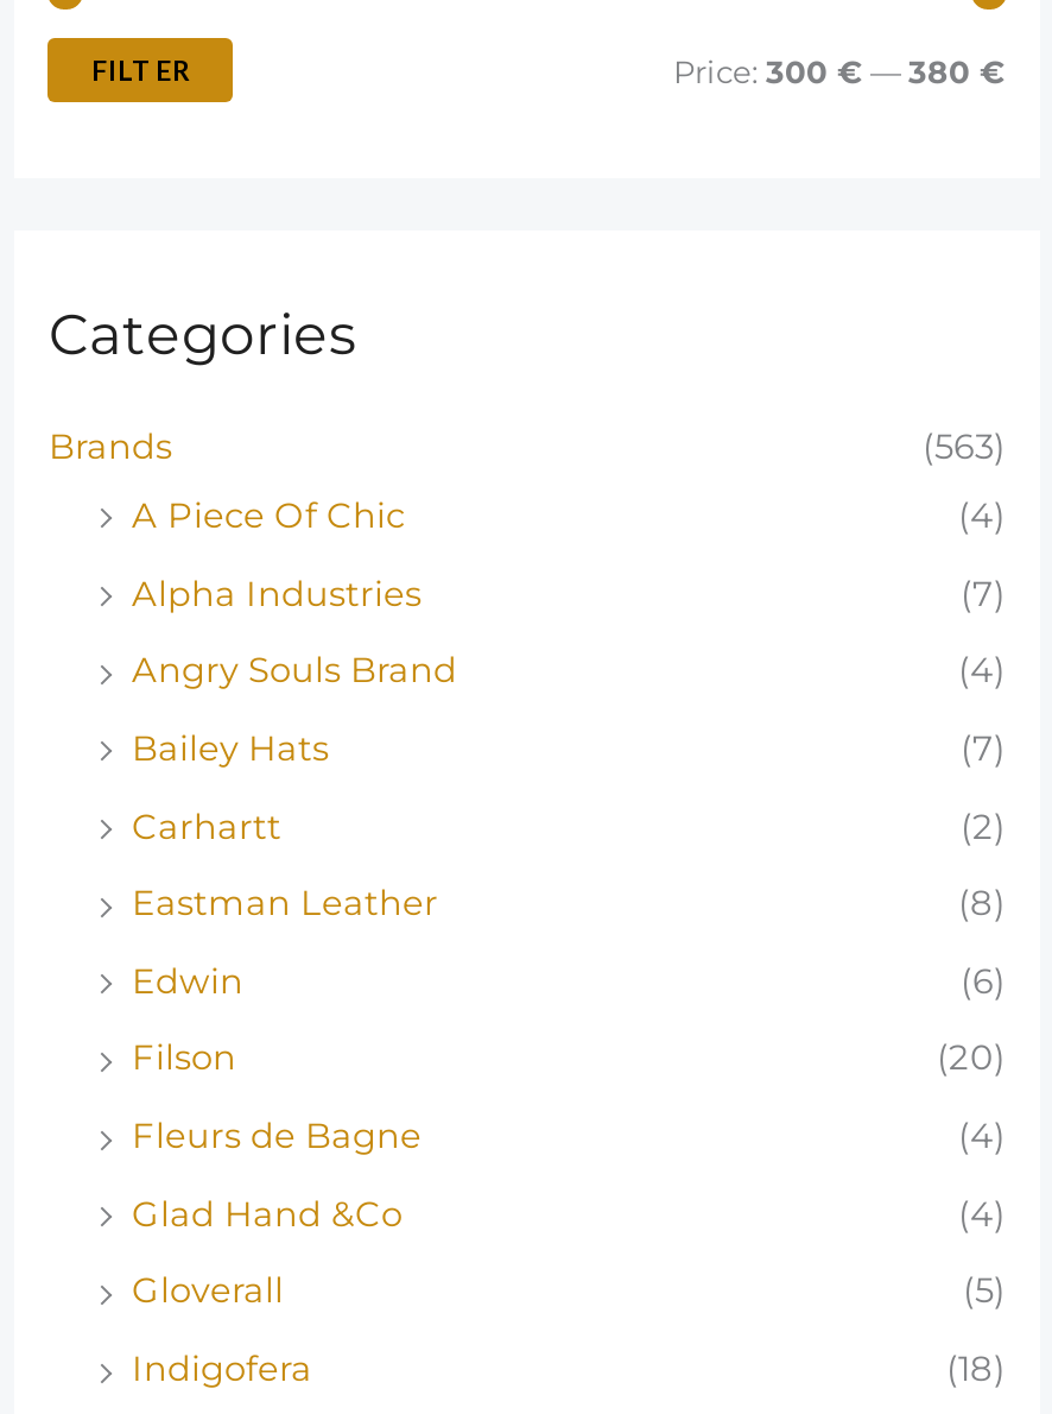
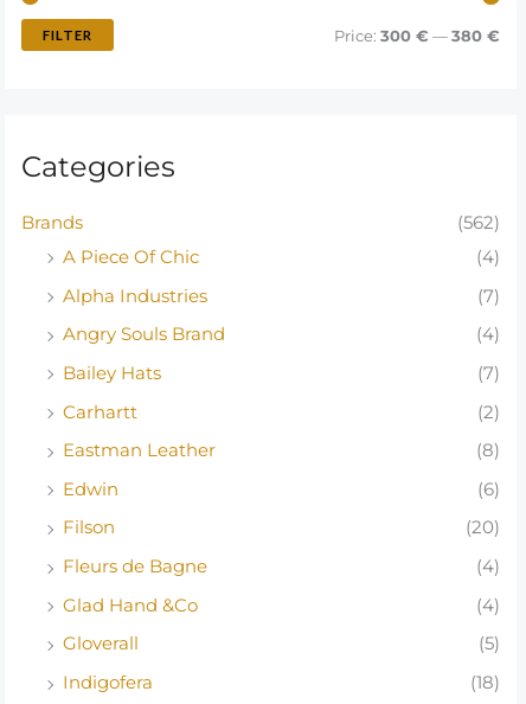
[923,425,1006,468] (563) -> [457,212,499,233] (562)

